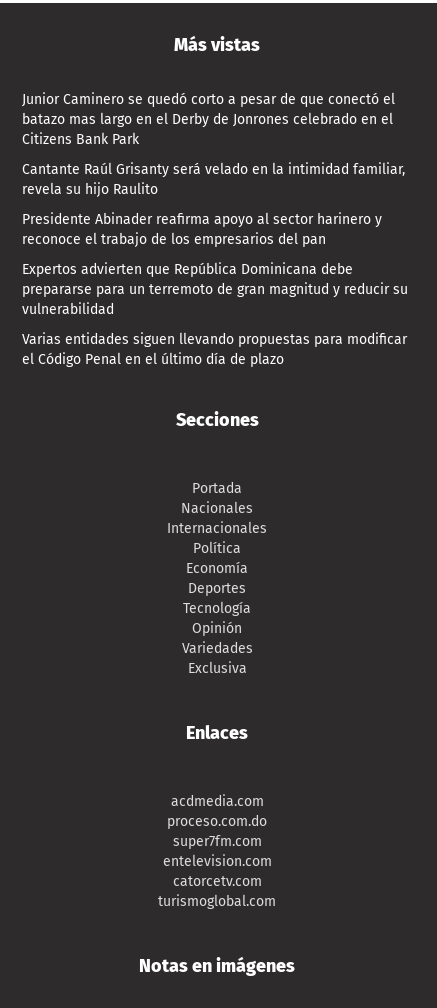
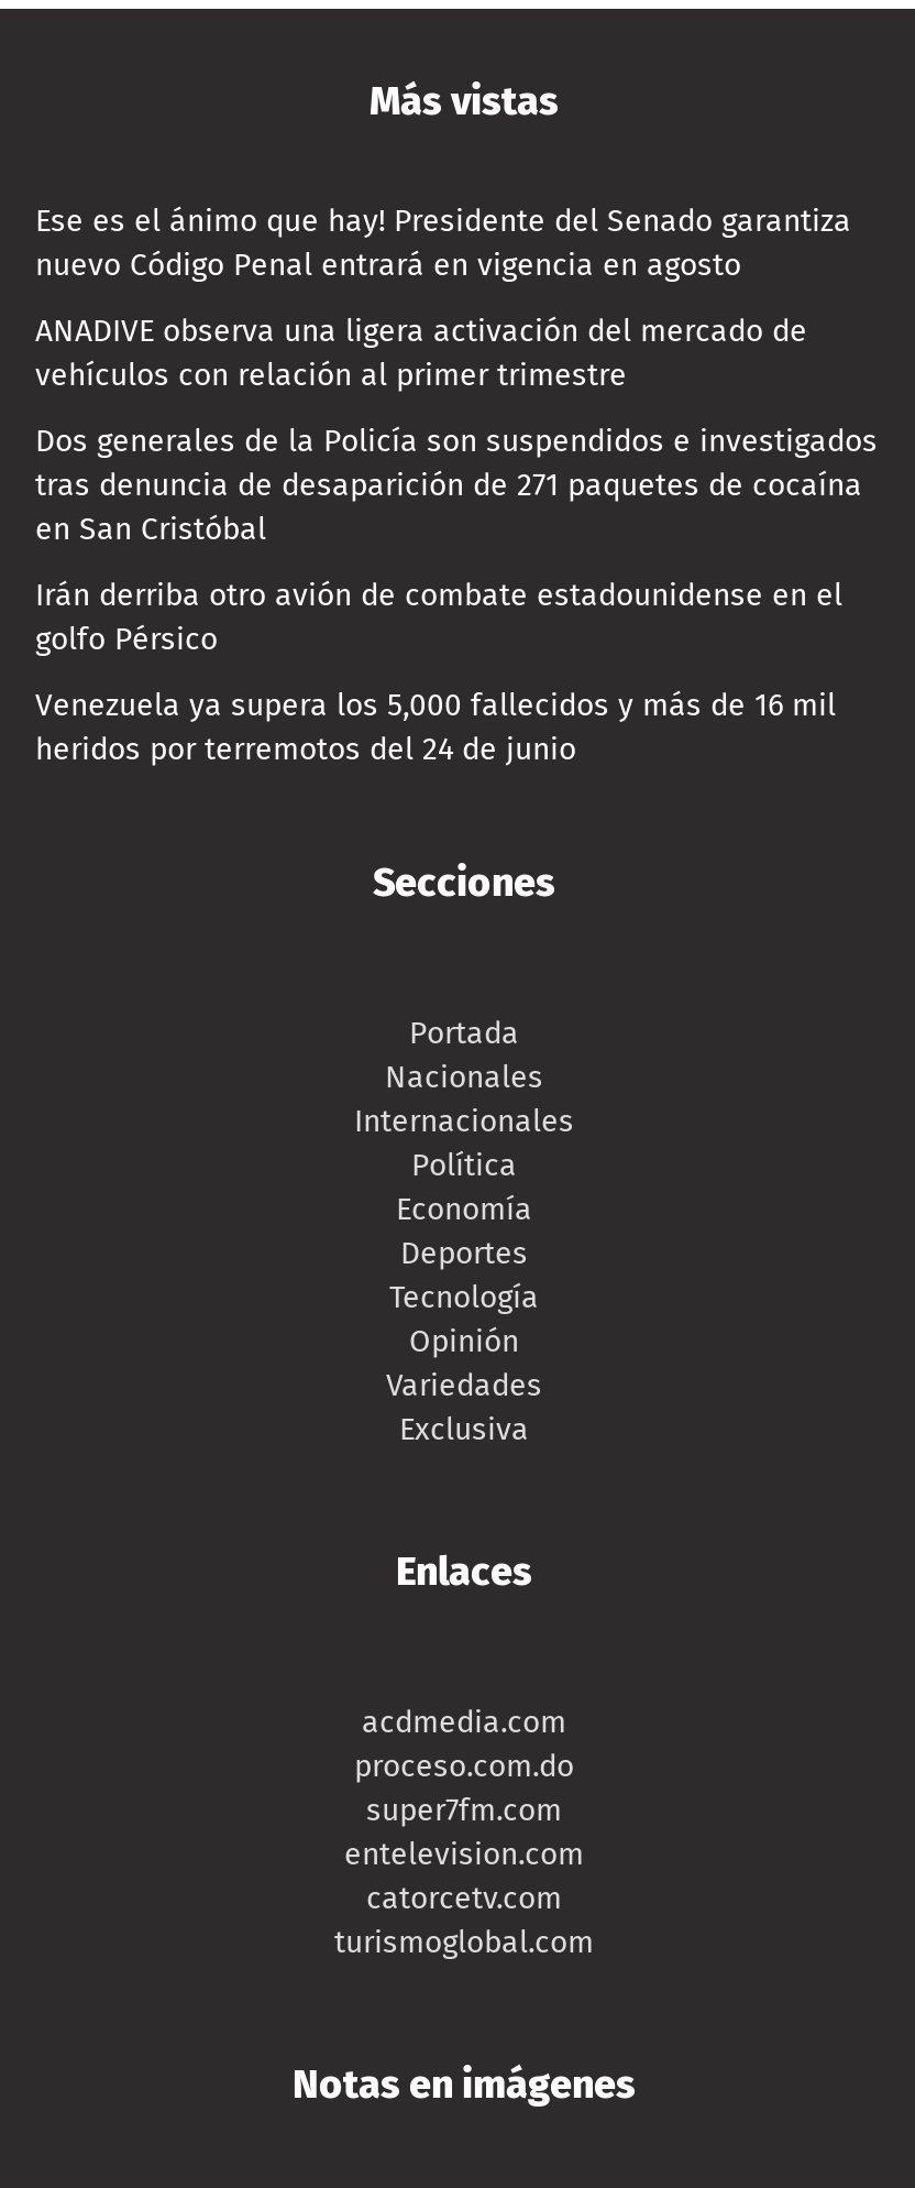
[22,91,395,148] Junior Caminero se quedó corto a pesar de que conectó el | batazo mas largo en el Derby de Jonrones celebrado en el | Citizens Bank Park -> [35,203,851,285] Ese es el ánimo que hay! Presidente del Senado garantiza | nuevo Código Penal entrará en vigencia en agosto
[22,161,405,198] Cantante Raúl Grisanty será velado en la intimidad familiar, | revela su hijo Raulito -> [35,313,807,395] ANADIVE observa una ligera activación del mercado de | vehículos con relación al primer trimestre
[22,211,382,248] Presidente Abinader reafirma apoyo al sector harinero y | reconoce el trabajo de los empresarios del pan -> [35,424,878,549] Dos generales de la Policía son suspendidos e investigados | tras denuncia de desaparición de 271 paquetes de cocaína | en San Cristóbal
[22,261,408,318] Expertos advierten que República Dominicana debe | prepararse para un terremoto de gran magnitud y reducir su | vulnerabilidad -> [35,578,842,659] Irán derriba otro avión de combate estadounidense en el | golfo Pérsico
[22,331,407,368] Varias entidades siguen llevando propuestas para modificar | el Código Penal en el último día de plazo -> [35,688,836,769] Venezuela ya supera los 5,000 fallecidos y más de 16 mil | heridos por terremotos del 24 de junio

